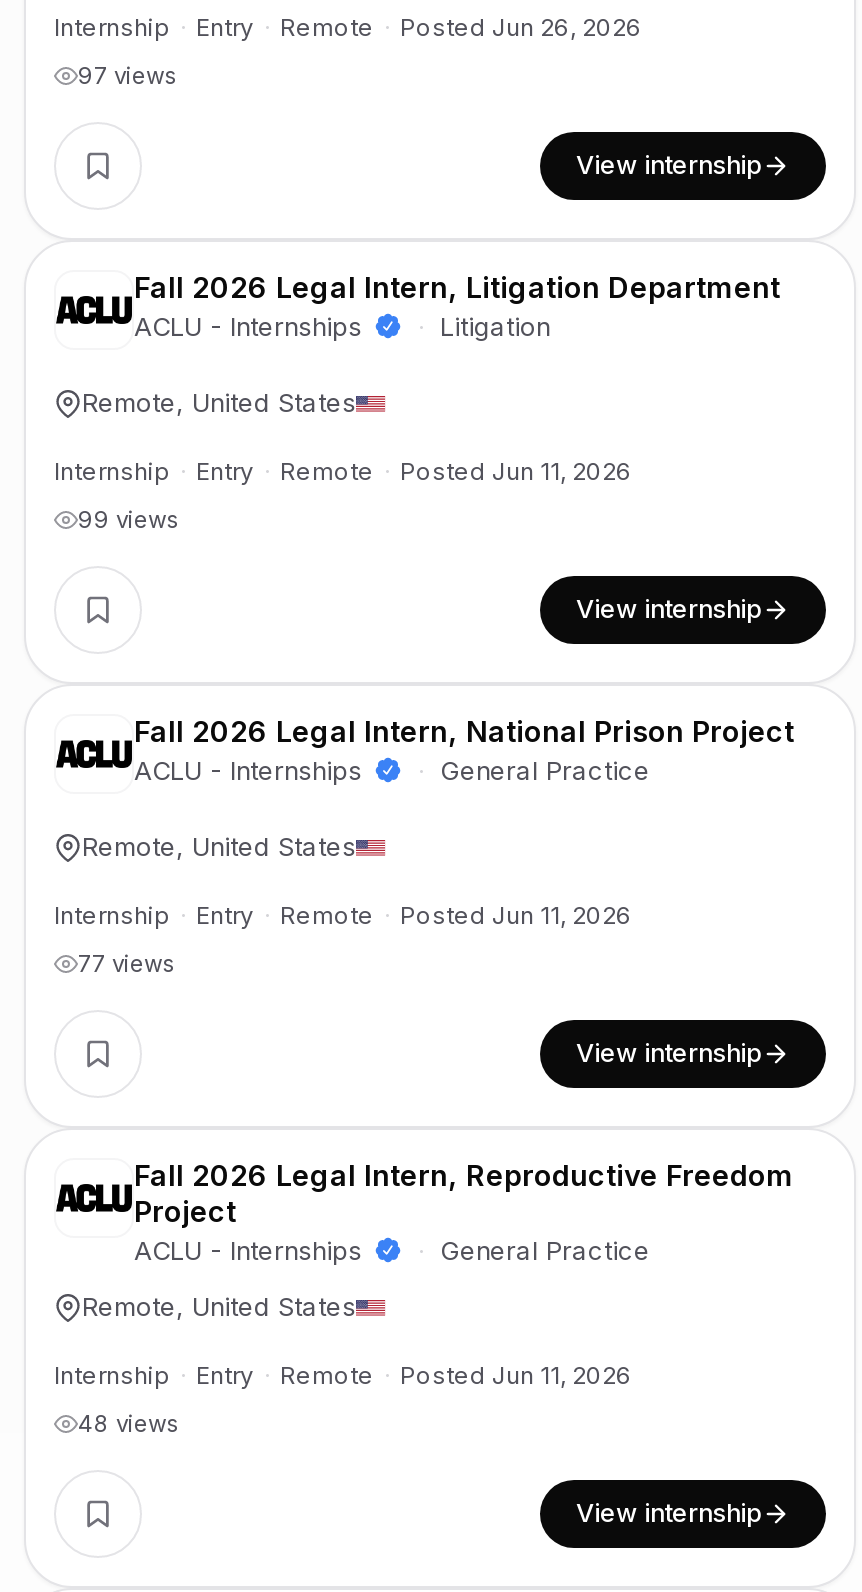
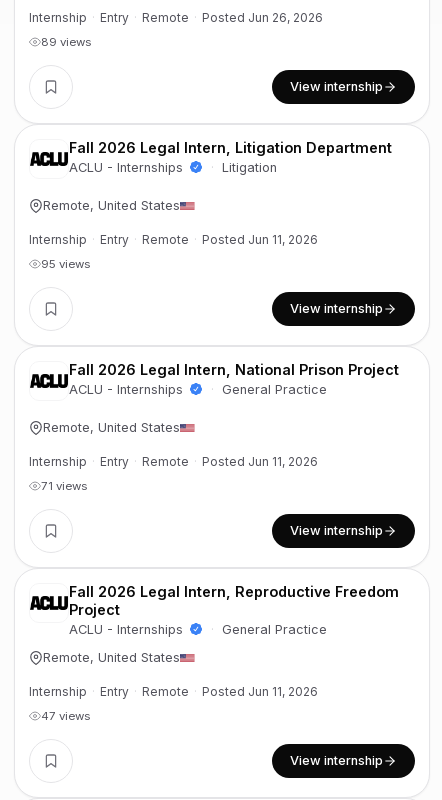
[78,62,176,90] 97 views -> [41,35,91,49] 89 views
[78,506,178,534] 99 views -> [41,257,90,271] 95 views
[78,950,174,978] 77 views -> [41,479,87,493] 71 views
[78,1410,178,1438] 48 views -> [41,709,90,723] 47 views

